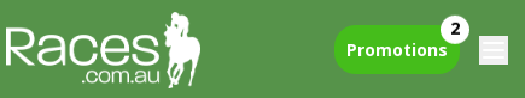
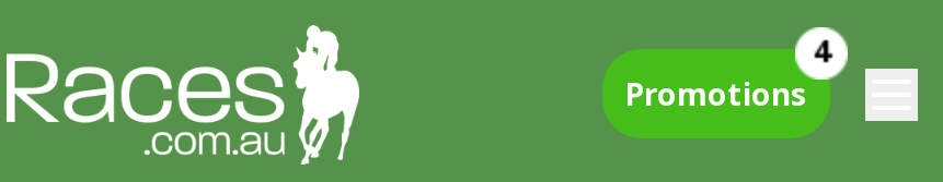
[450,15,460,38] 2 -> [813,31,830,72] 4

